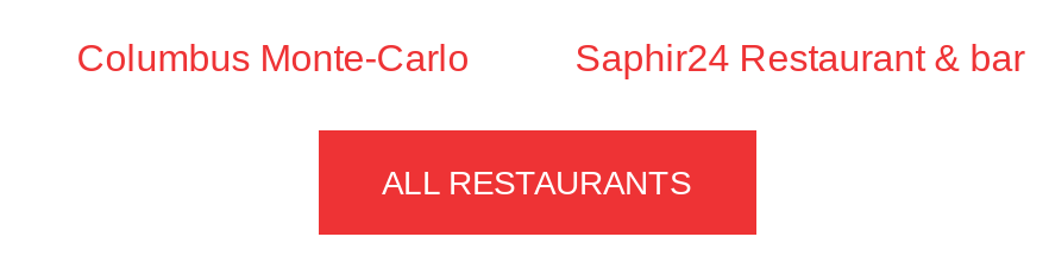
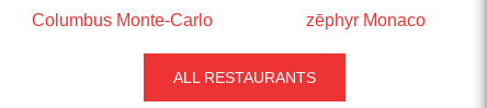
[575,38,1025,78] Saphir24 Restaurant & bar -> [306,11,425,29] zēphyr Monaco

